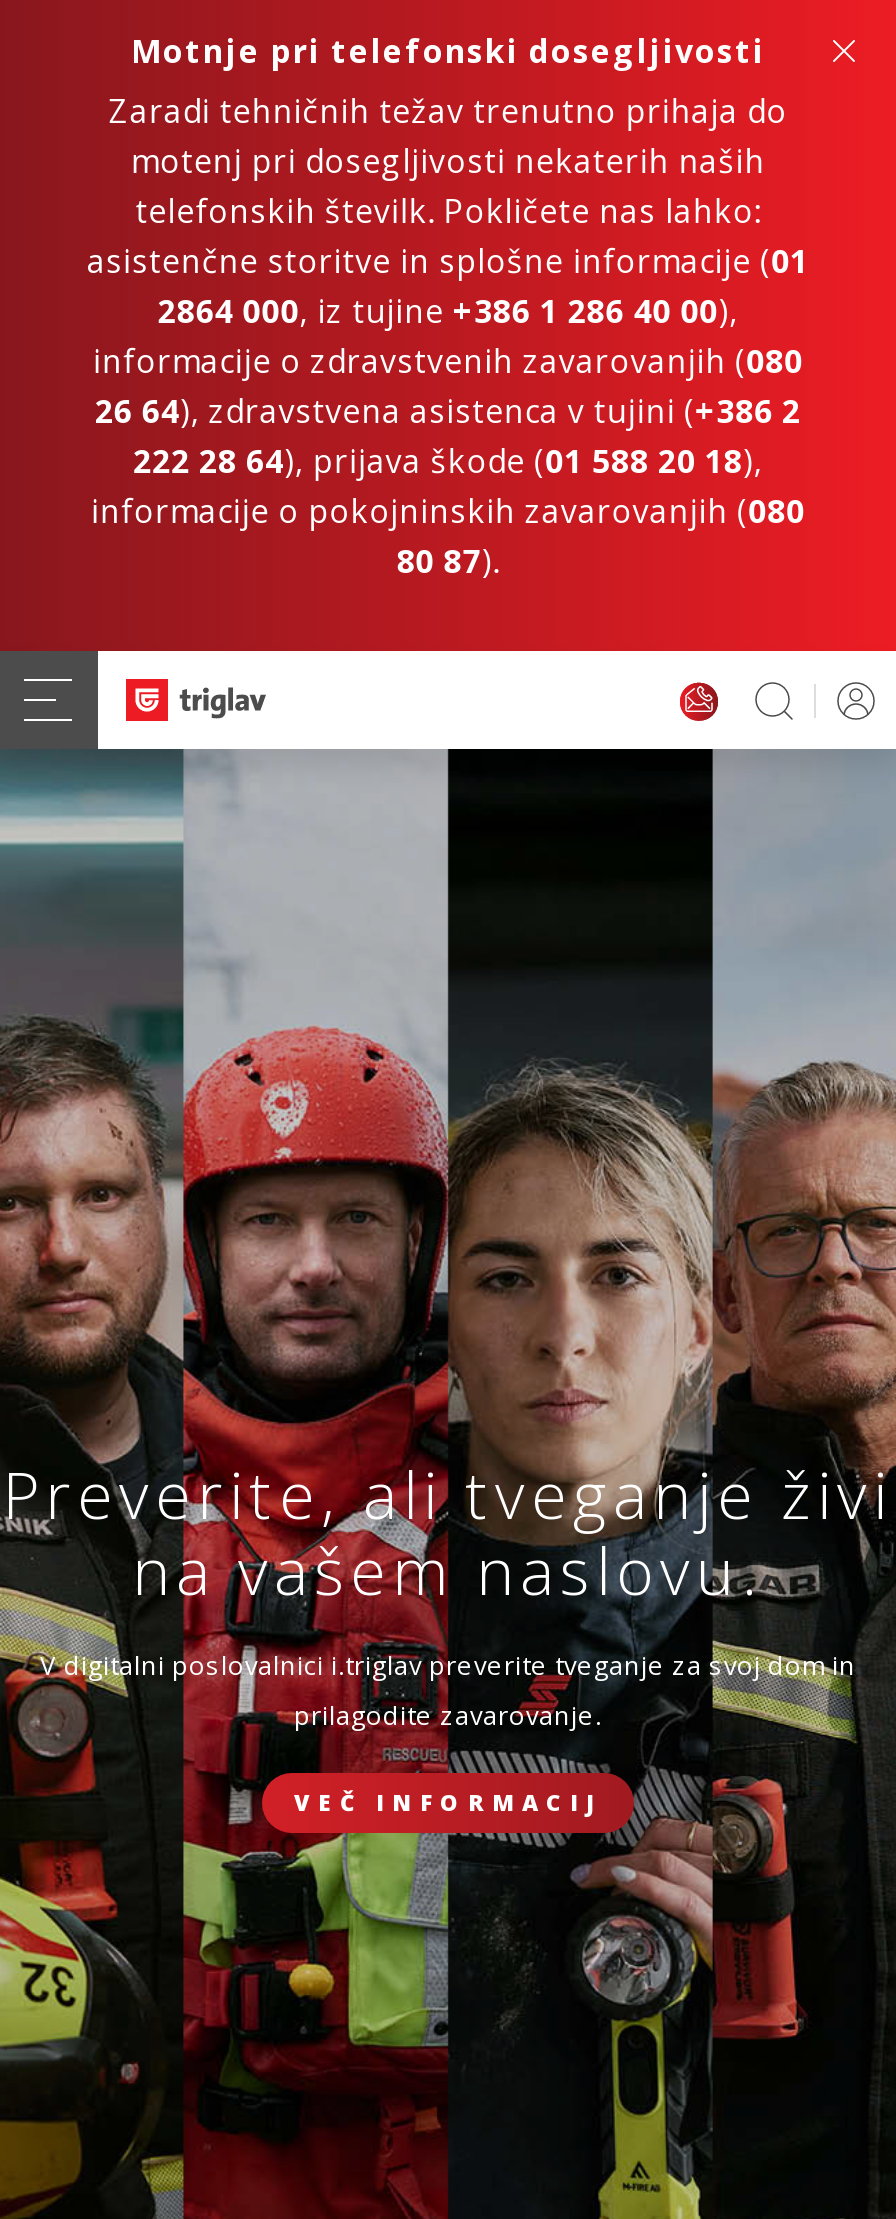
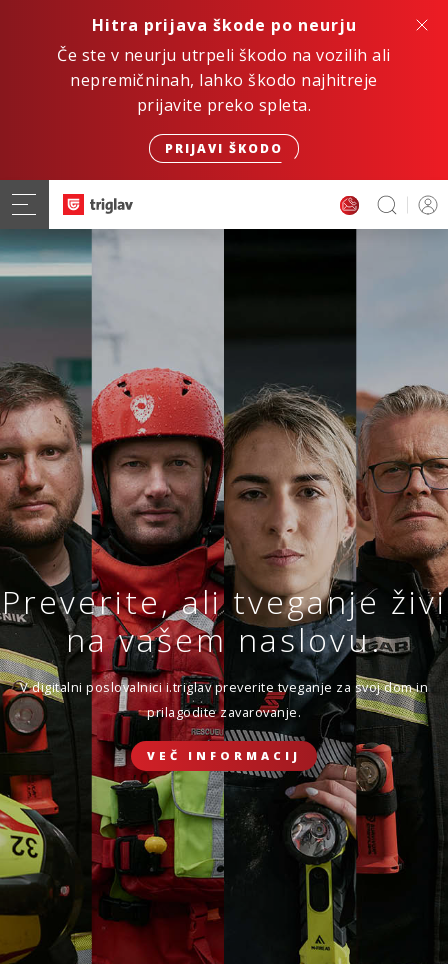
[87,29,809,583] Motnje pri telefonski dosegljivosti | Zaradi tehničnih težav trenutno prihaja do | motenj pri dosegljivosti nekaterih naših | telefonskih številk. Pokličete nas lahko: | asistenčne storitve in splošne informacije (01 | 2864 000, iz tujine +386 1 286 40 00), | informacije o zdravstvenih zavarovanjih (080 | 26 64), zdravstvena asistenca v tujini (+386 2 | 222 28 64), prijava škode (01 588 20 18), | informacije o pokojninskih zavarovanjih (080 | 80 87). -> [57,14,391,157] Hitra prijava škode po neurju | Če ste v neurju utrpeli škodo na vozilih ali | nepremičninah, lahko škodo najhitreje | prijavite preko spleta. | PRIJAVI ŠKODO

